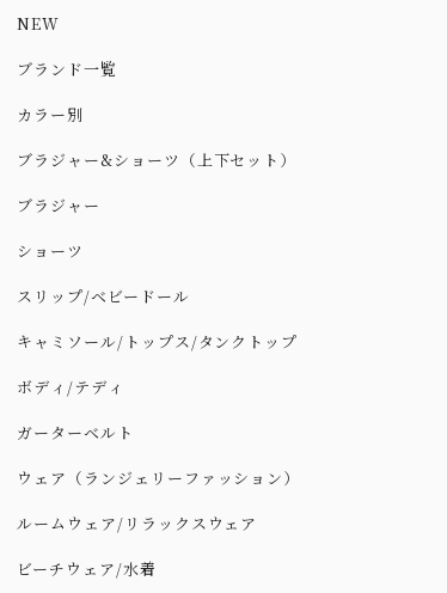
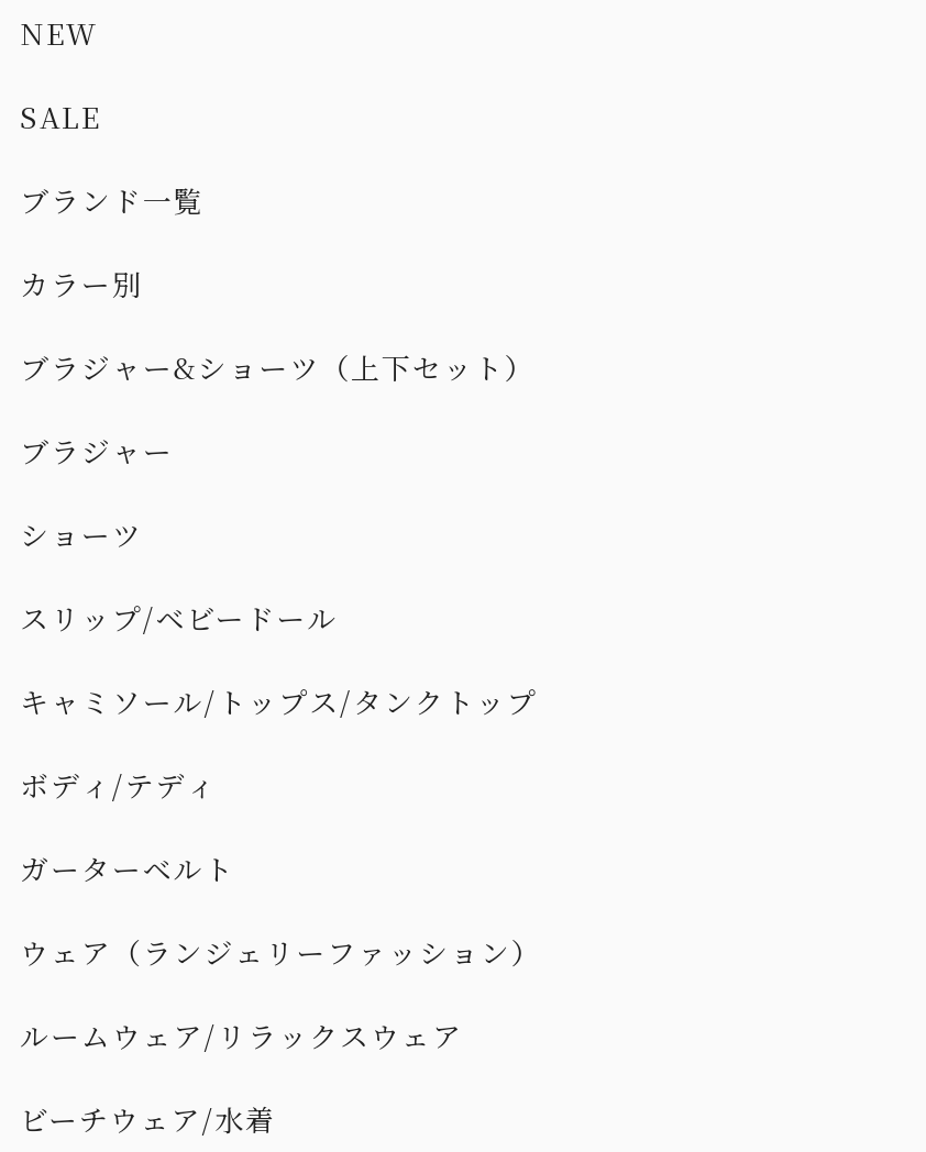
none -> [20,96,101,138] SALE

